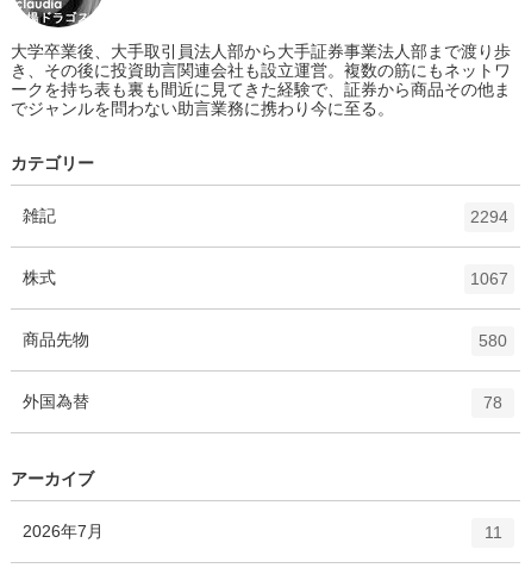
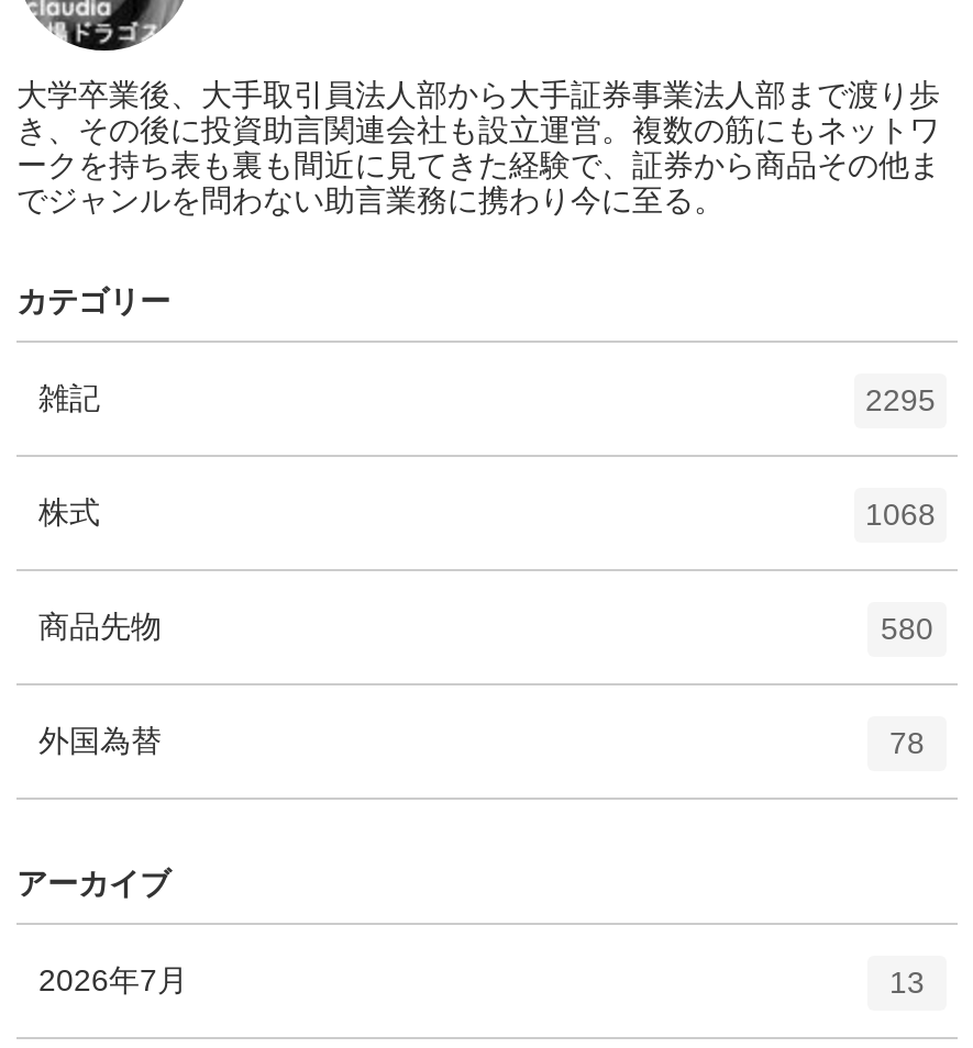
[470,207,508,226] 2294 -> [865,381,936,416] 2295
[470,269,508,288] 1067 -> [865,495,936,531] 1068
[484,522,502,541] 11 -> [889,963,925,999] 13

